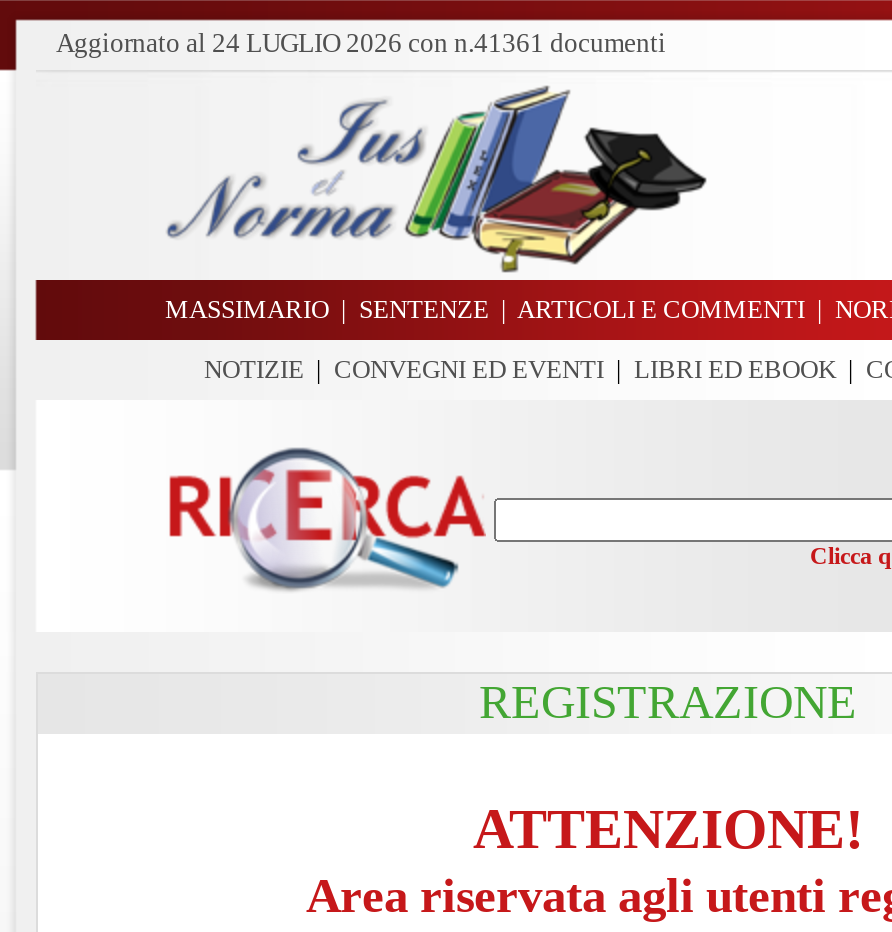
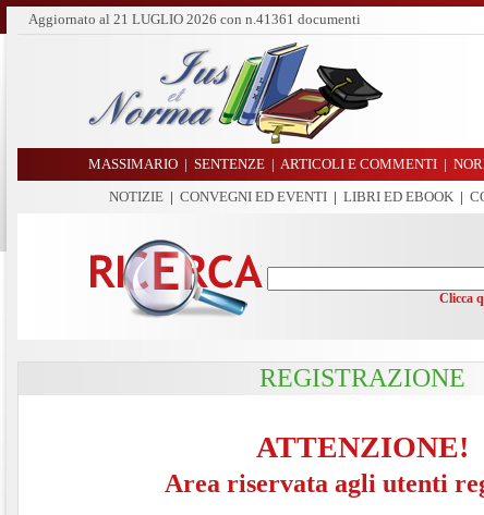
[56,28,666,58] Aggiornato al 24 LUGLIO 2026 con n.41361 documenti -> [28,11,361,27] Aggiornato al 21 LUGLIO 2026 con n.41361 documenti

